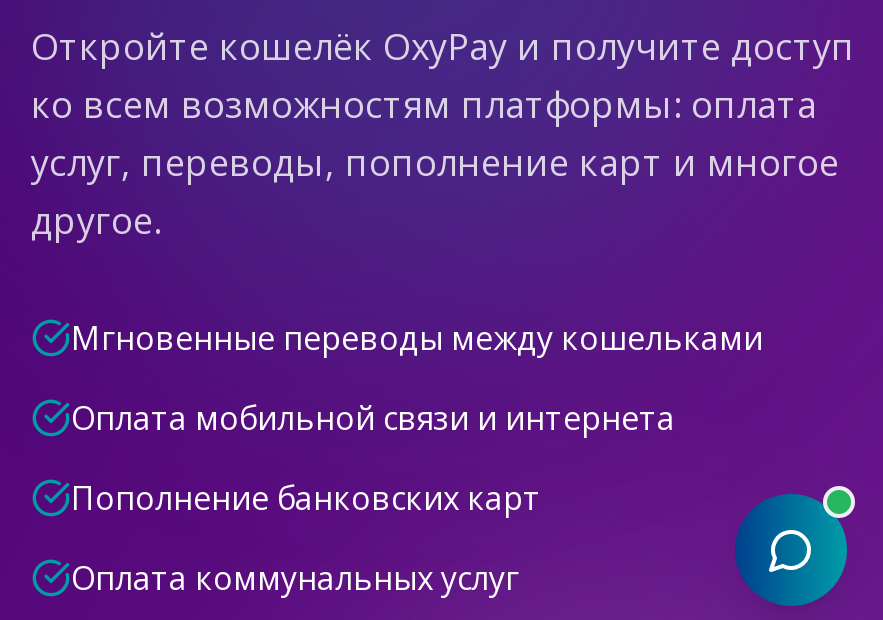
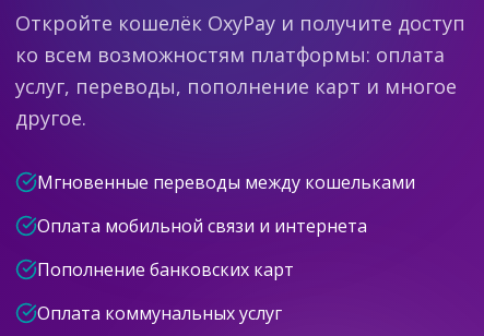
[733,484,857,608] [image] -> none

